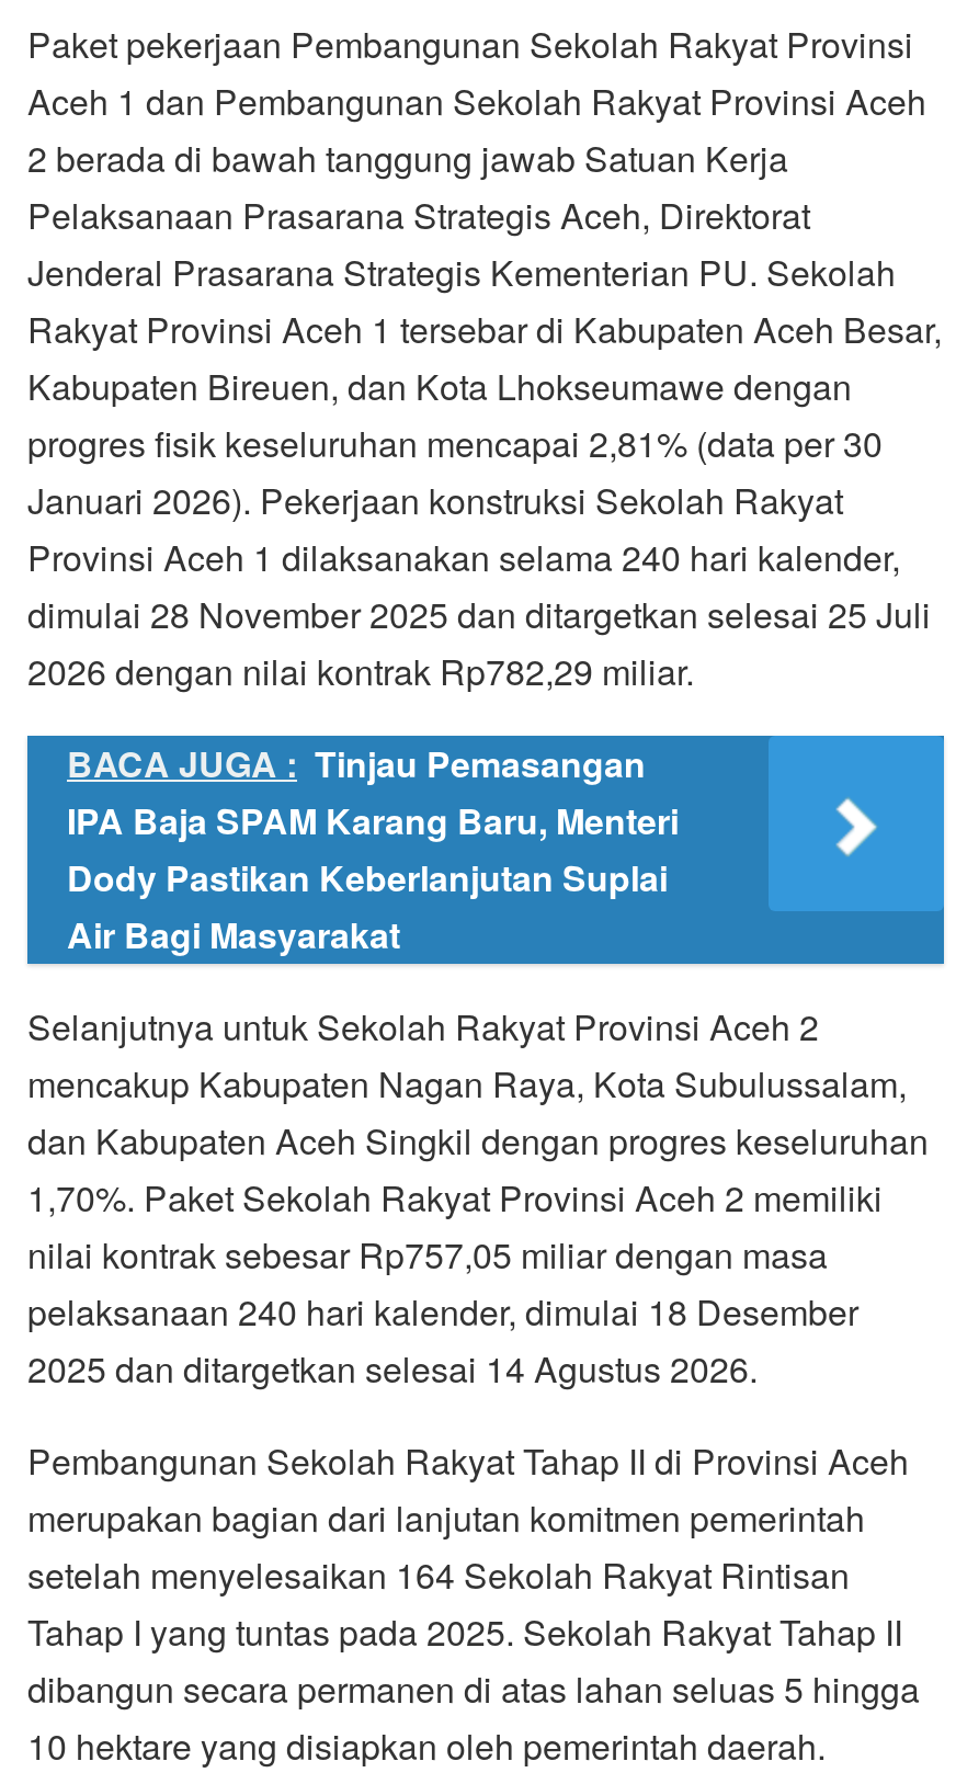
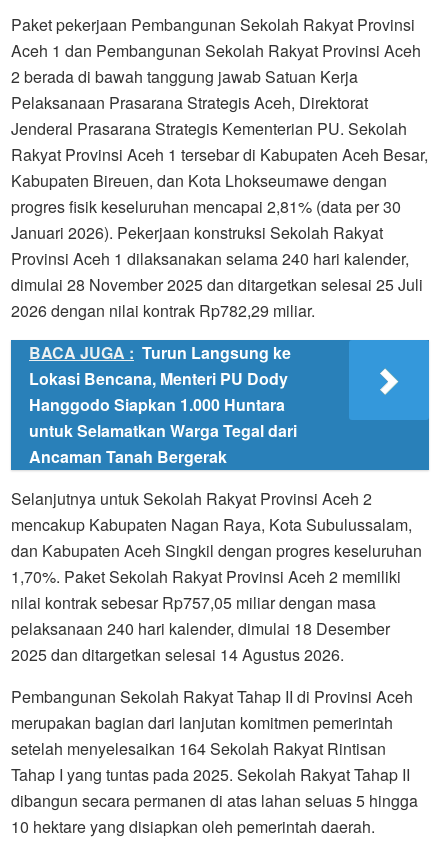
[67,738,679,959] BACA JUGA : Tinjau Pemasangan | IPA Baja SPAM Karang Baru, Menteri | Dody Pastikan Keberlanjutan Suplai | Air Bagi Masyarakat -> [29,341,297,468] BACA JUGA : Turun Langsung ke | Lokasi Bencana, Menteri PU Dody | Hanggodo Siapkan 1.000 Huntara | untuk Selamatkan Warga Tegal dari | Ancaman Tanah Bergerak

